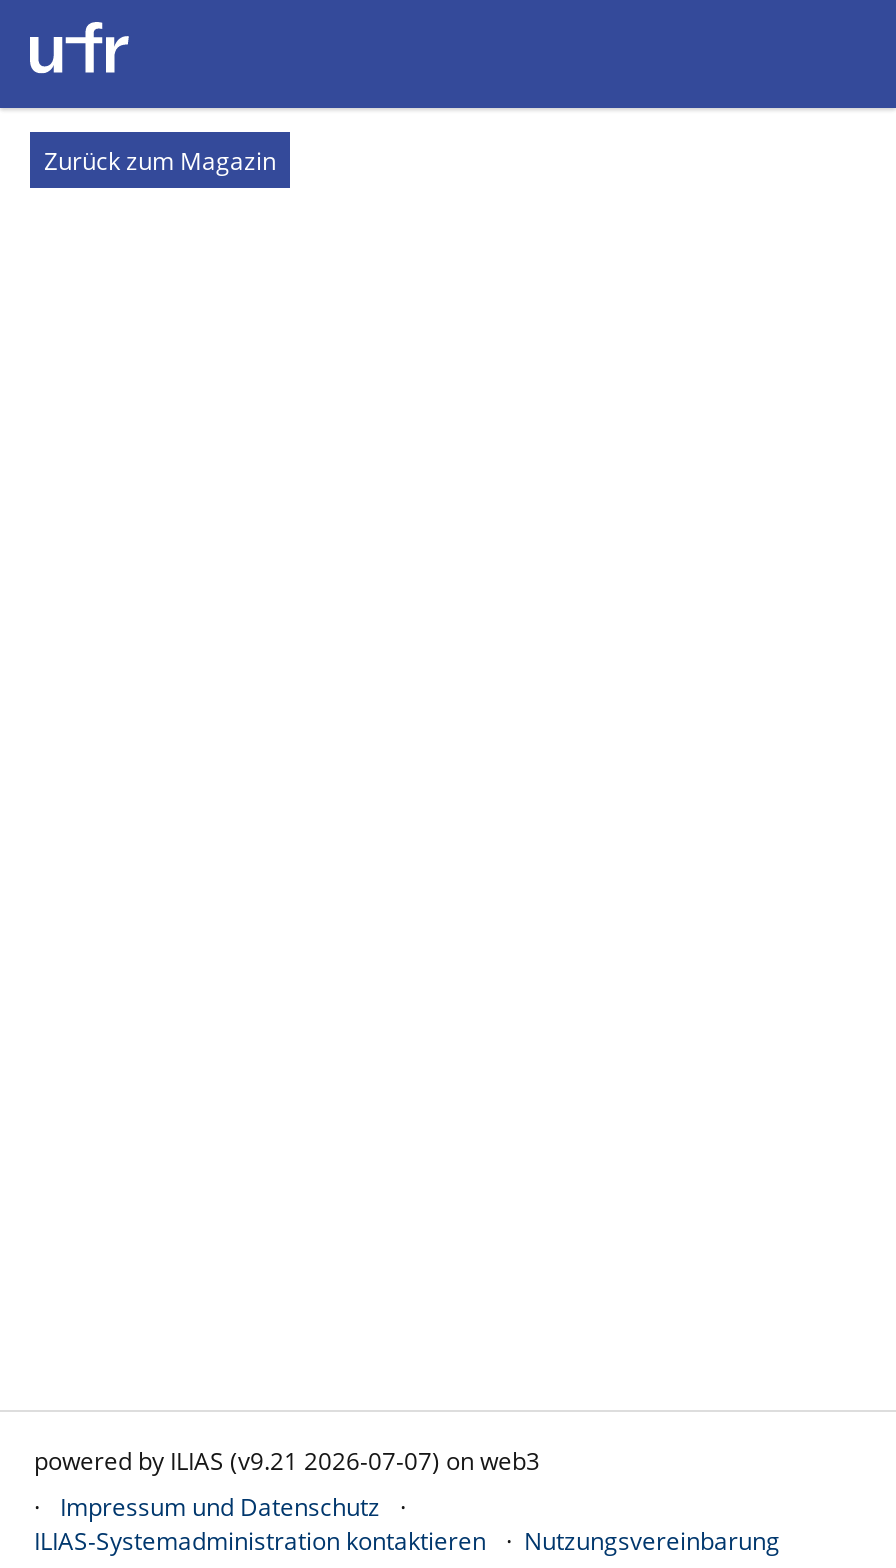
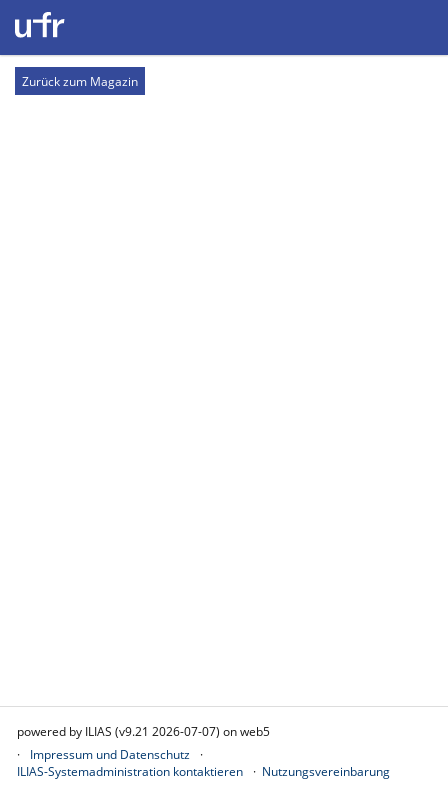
[34,1444,540,1478] powered by ILIAS (v9.21 2026-07-07) on web3 -> [17,723,270,740] powered by ILIAS (v9.21 2026-07-07) on web5

